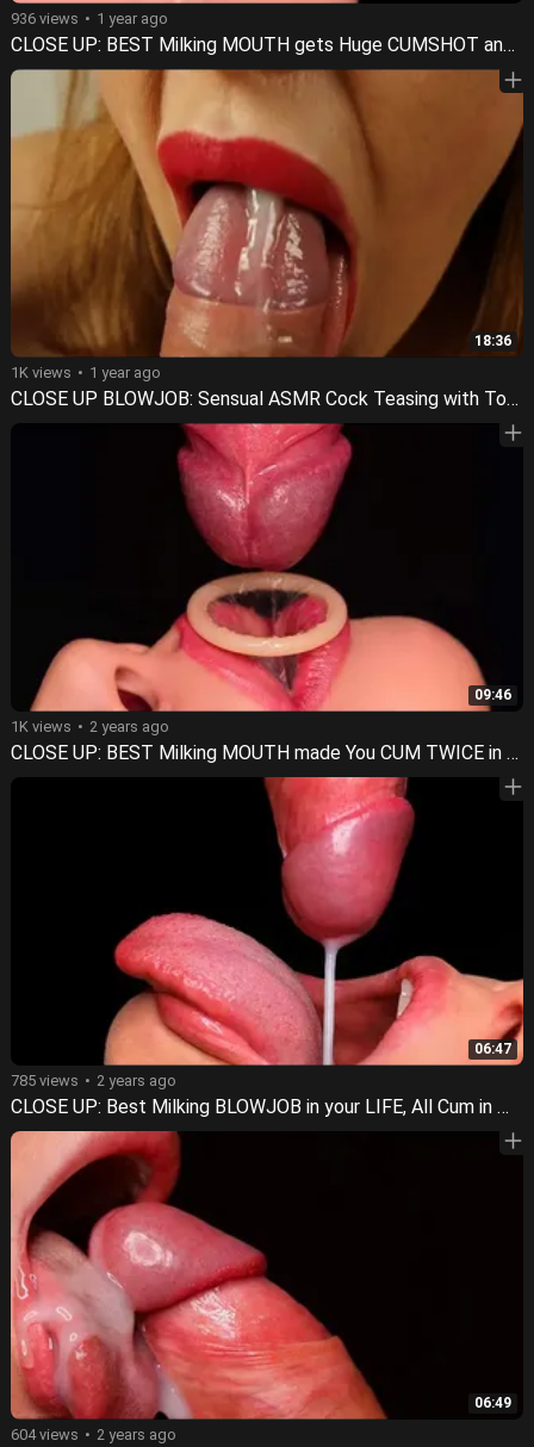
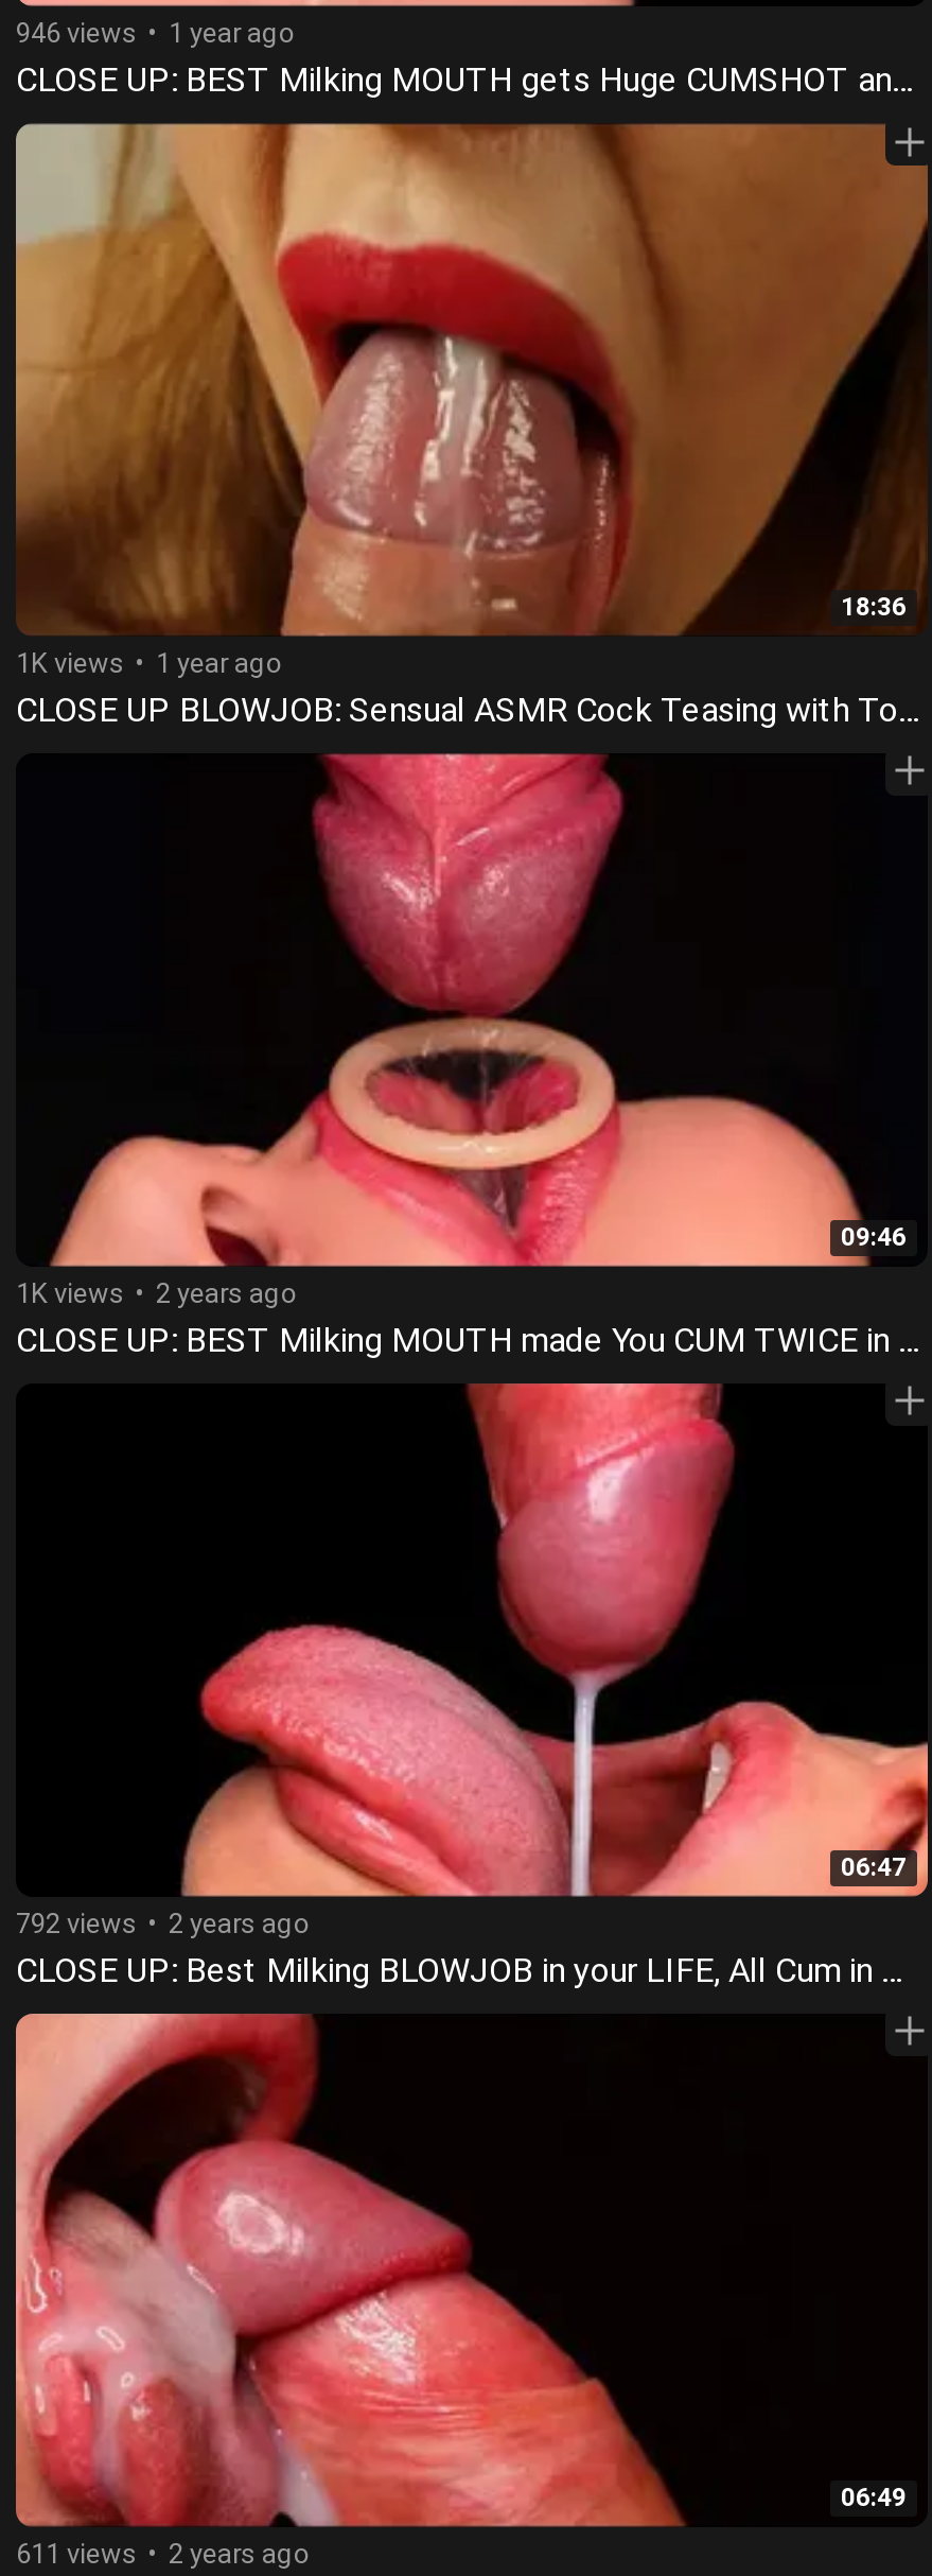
[11,10,168,27] 936 views 1 year ago -> [16,17,296,49] 946 views 1 year ago
[11,1071,176,1089] 785 views 2 years ago -> [16,1907,311,1939] 792 views 2 years ago
[11,1425,176,1443] 604 views 2 years ago -> [16,2537,311,2569] 611 views 2 years ago

